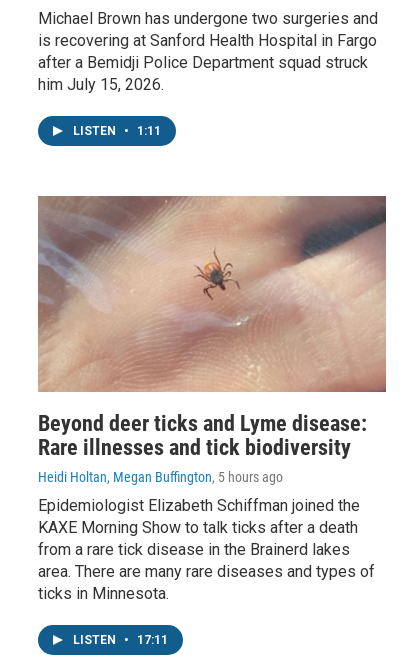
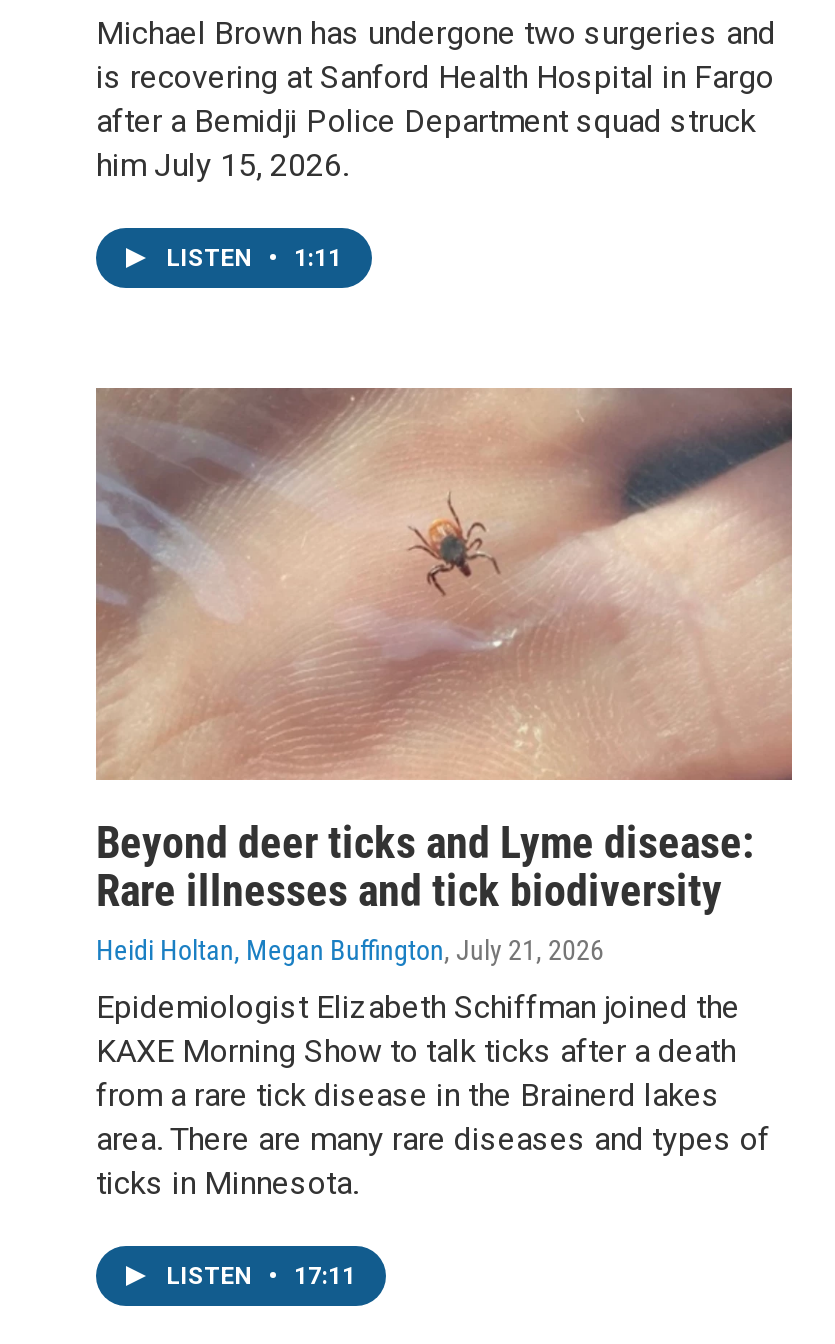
[38,468,283,484] Heidi Holtan, Megan Buffington, 5 hours ago -> [96,933,604,965] Heidi Holtan, Megan Buffington, July 21, 2026

